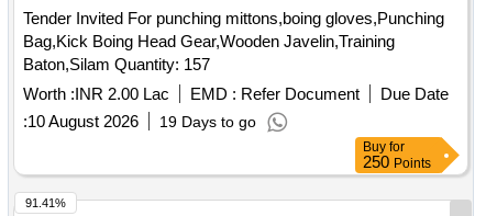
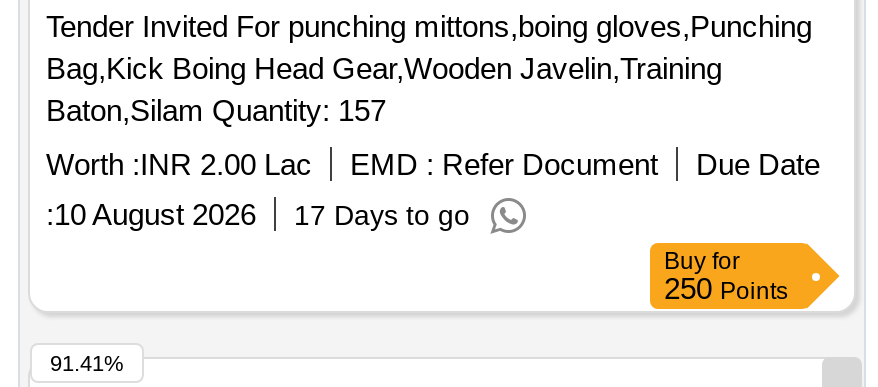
[23,112,256,131] :10 August 2026 19 Days to go -> [46,197,470,231] :10 August 2026 17 Days to go

